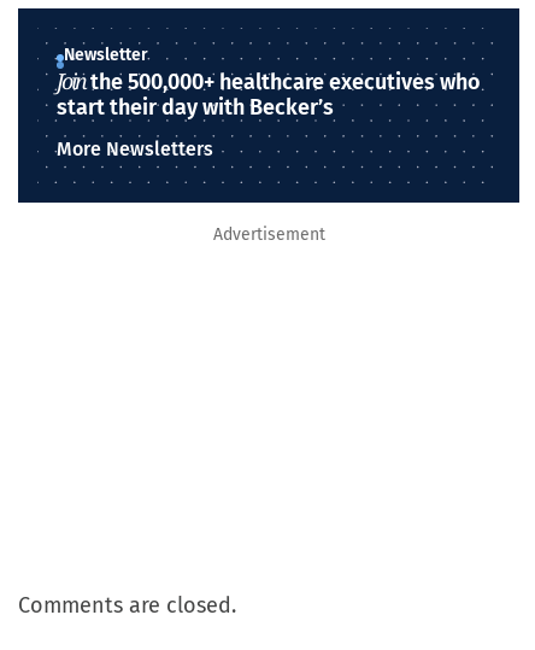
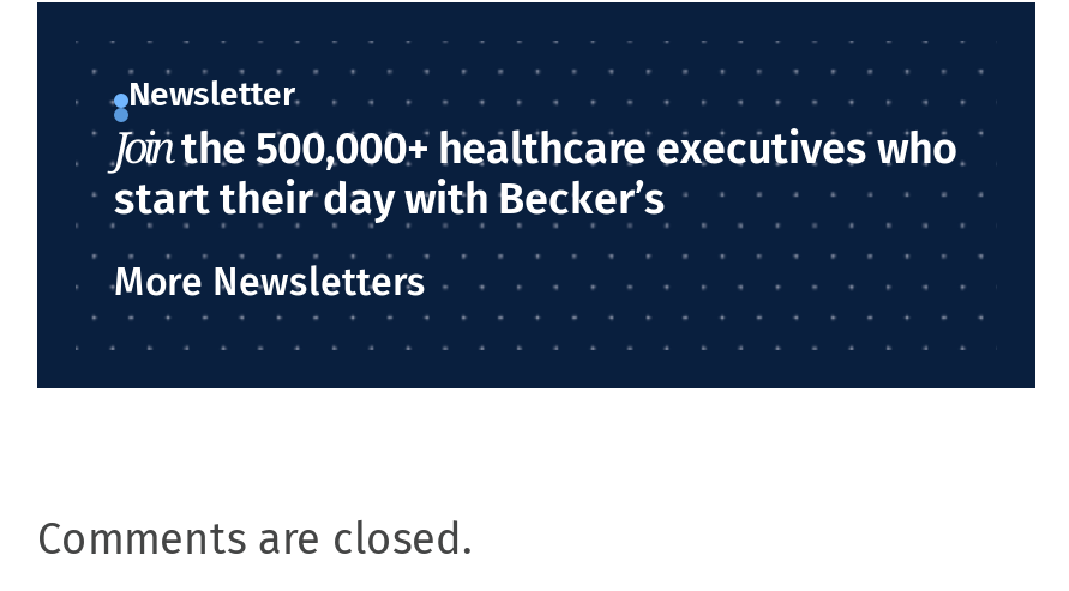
[213,224,325,245] Advertisement -> none

